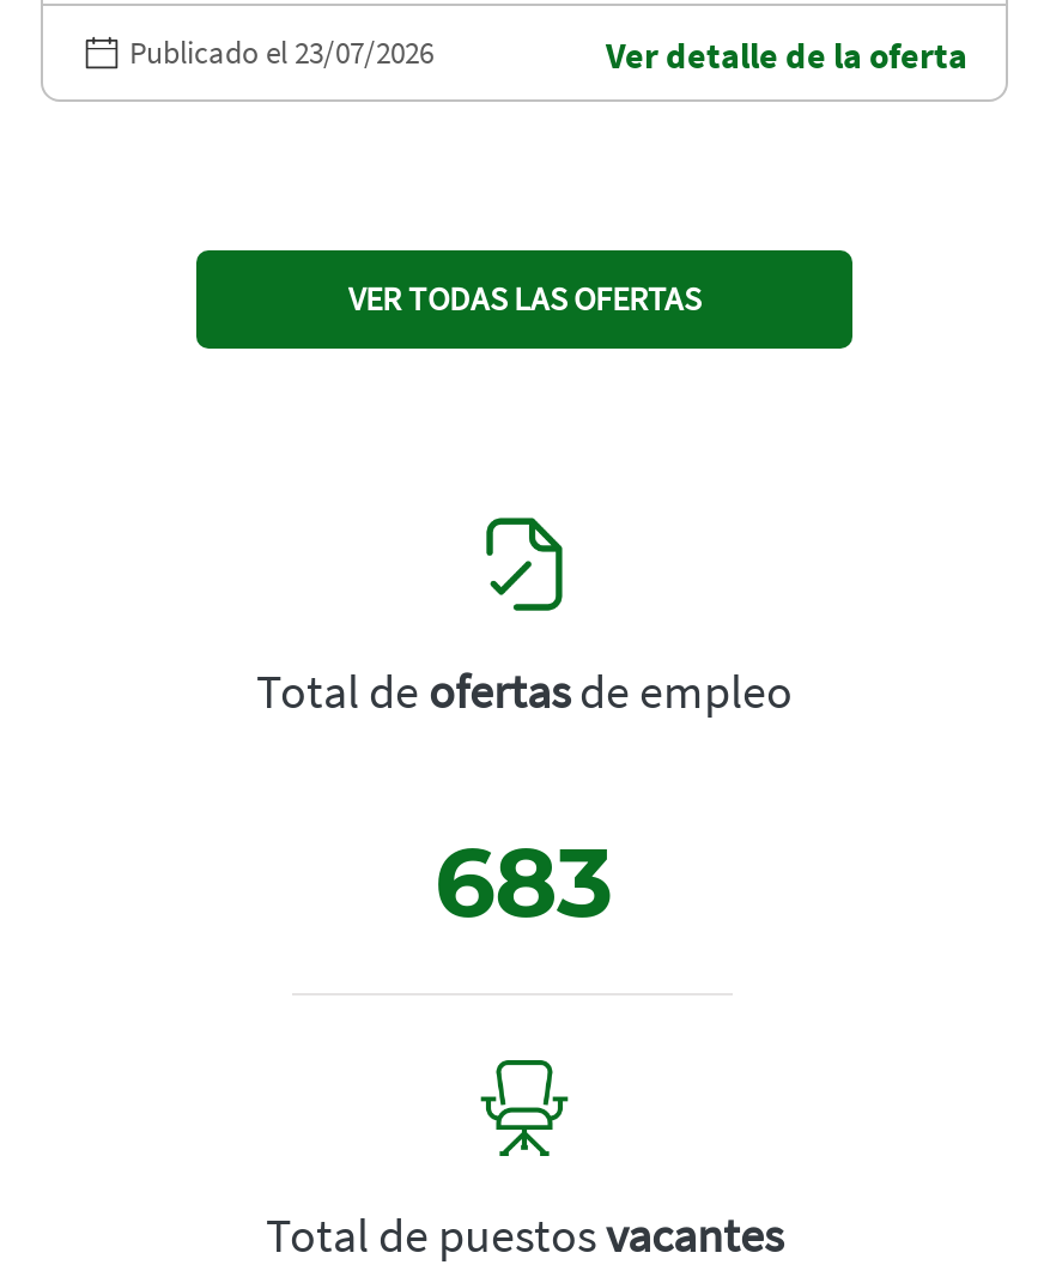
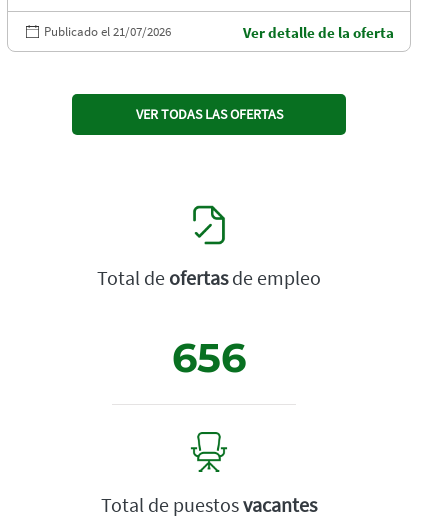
[129,34,433,75] Publicado el 23/07/2026 -> [44,23,171,40] Publicado el 21/07/2026
[435,823,614,940] 683 -> [172,333,246,382] 656

